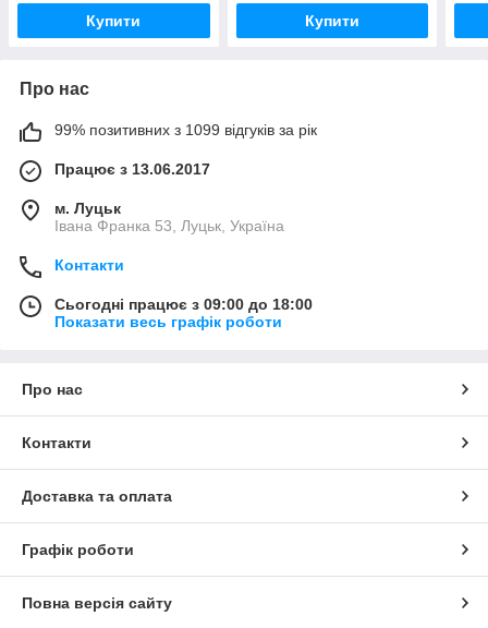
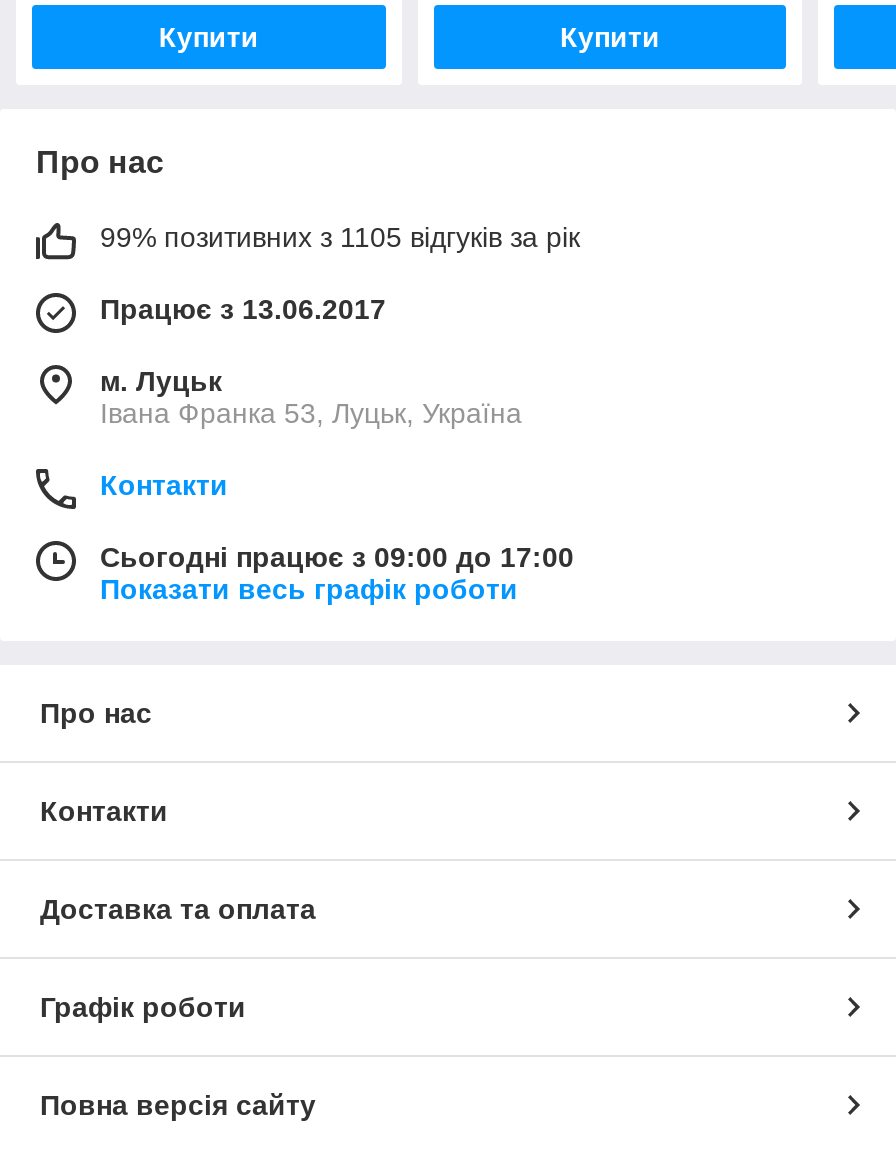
[54,121,317,138] 99% позитивних з 1099 відгуків за рік -> [100,221,580,253] 99% позитивних з 1105 відгуків за рік
[54,295,313,313] Сьогодні працює з 09:00 до 18:00 -> [100,541,574,573] Сьогодні працює з 09:00 до 17:00

